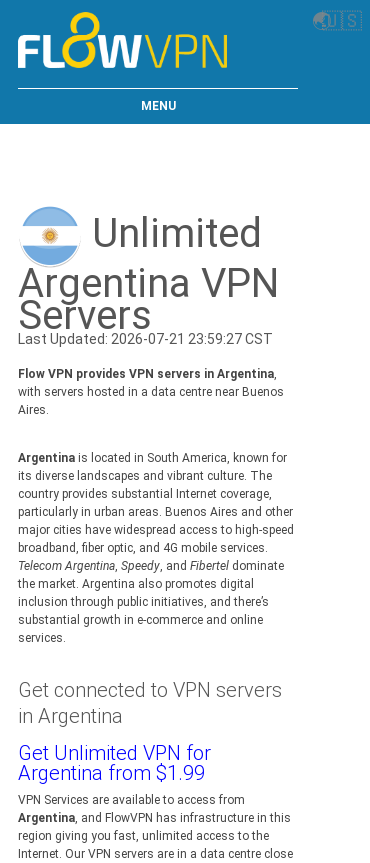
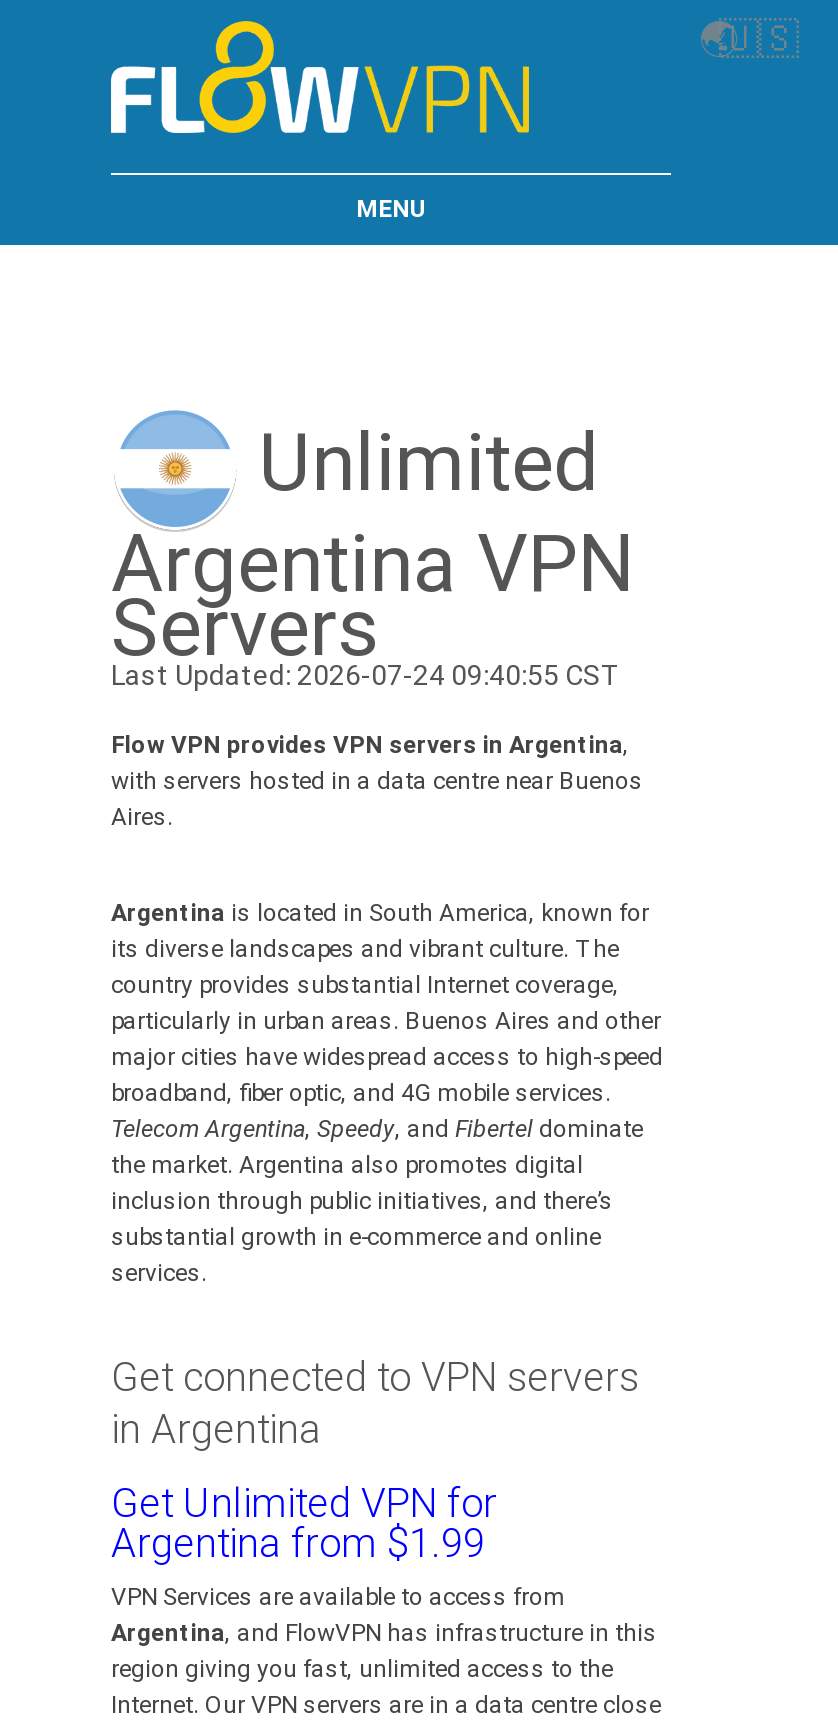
[18,331,273,347] Last Updated: 2026-07-21 23:59:27 CST -> [111,659,621,691] Last Updated: 2026-07-24 09:40:55 CST

